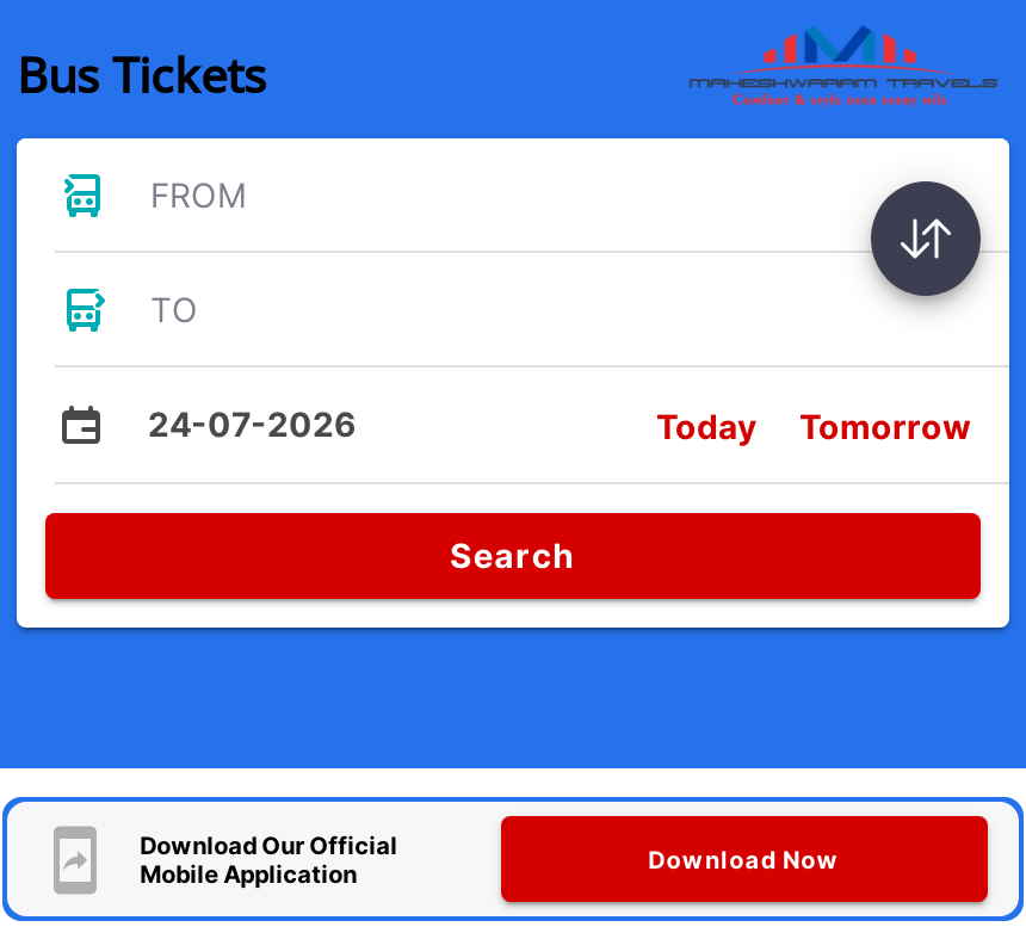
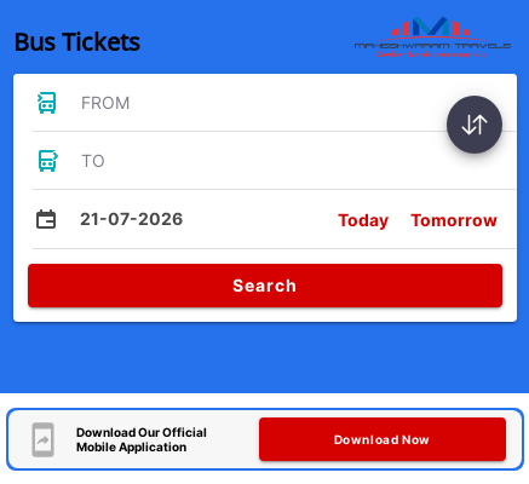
[148,403,356,444] 24-07-2026 -> [80,208,183,229] 21-07-2026

